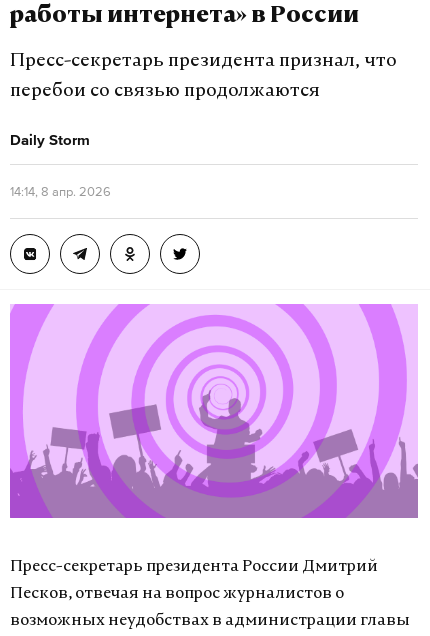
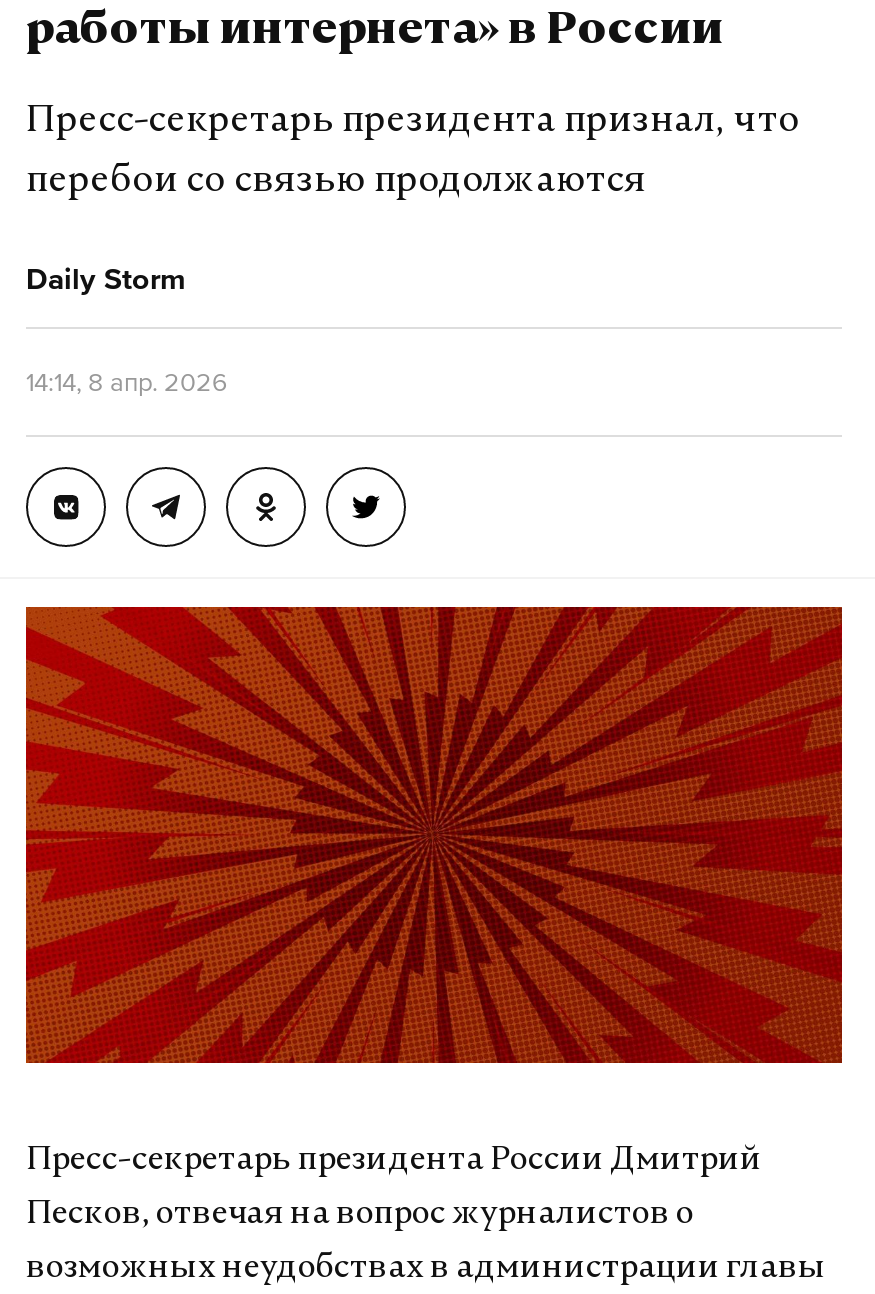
[9,303,419,519] [image] -> [24,605,844,1065] [image]

